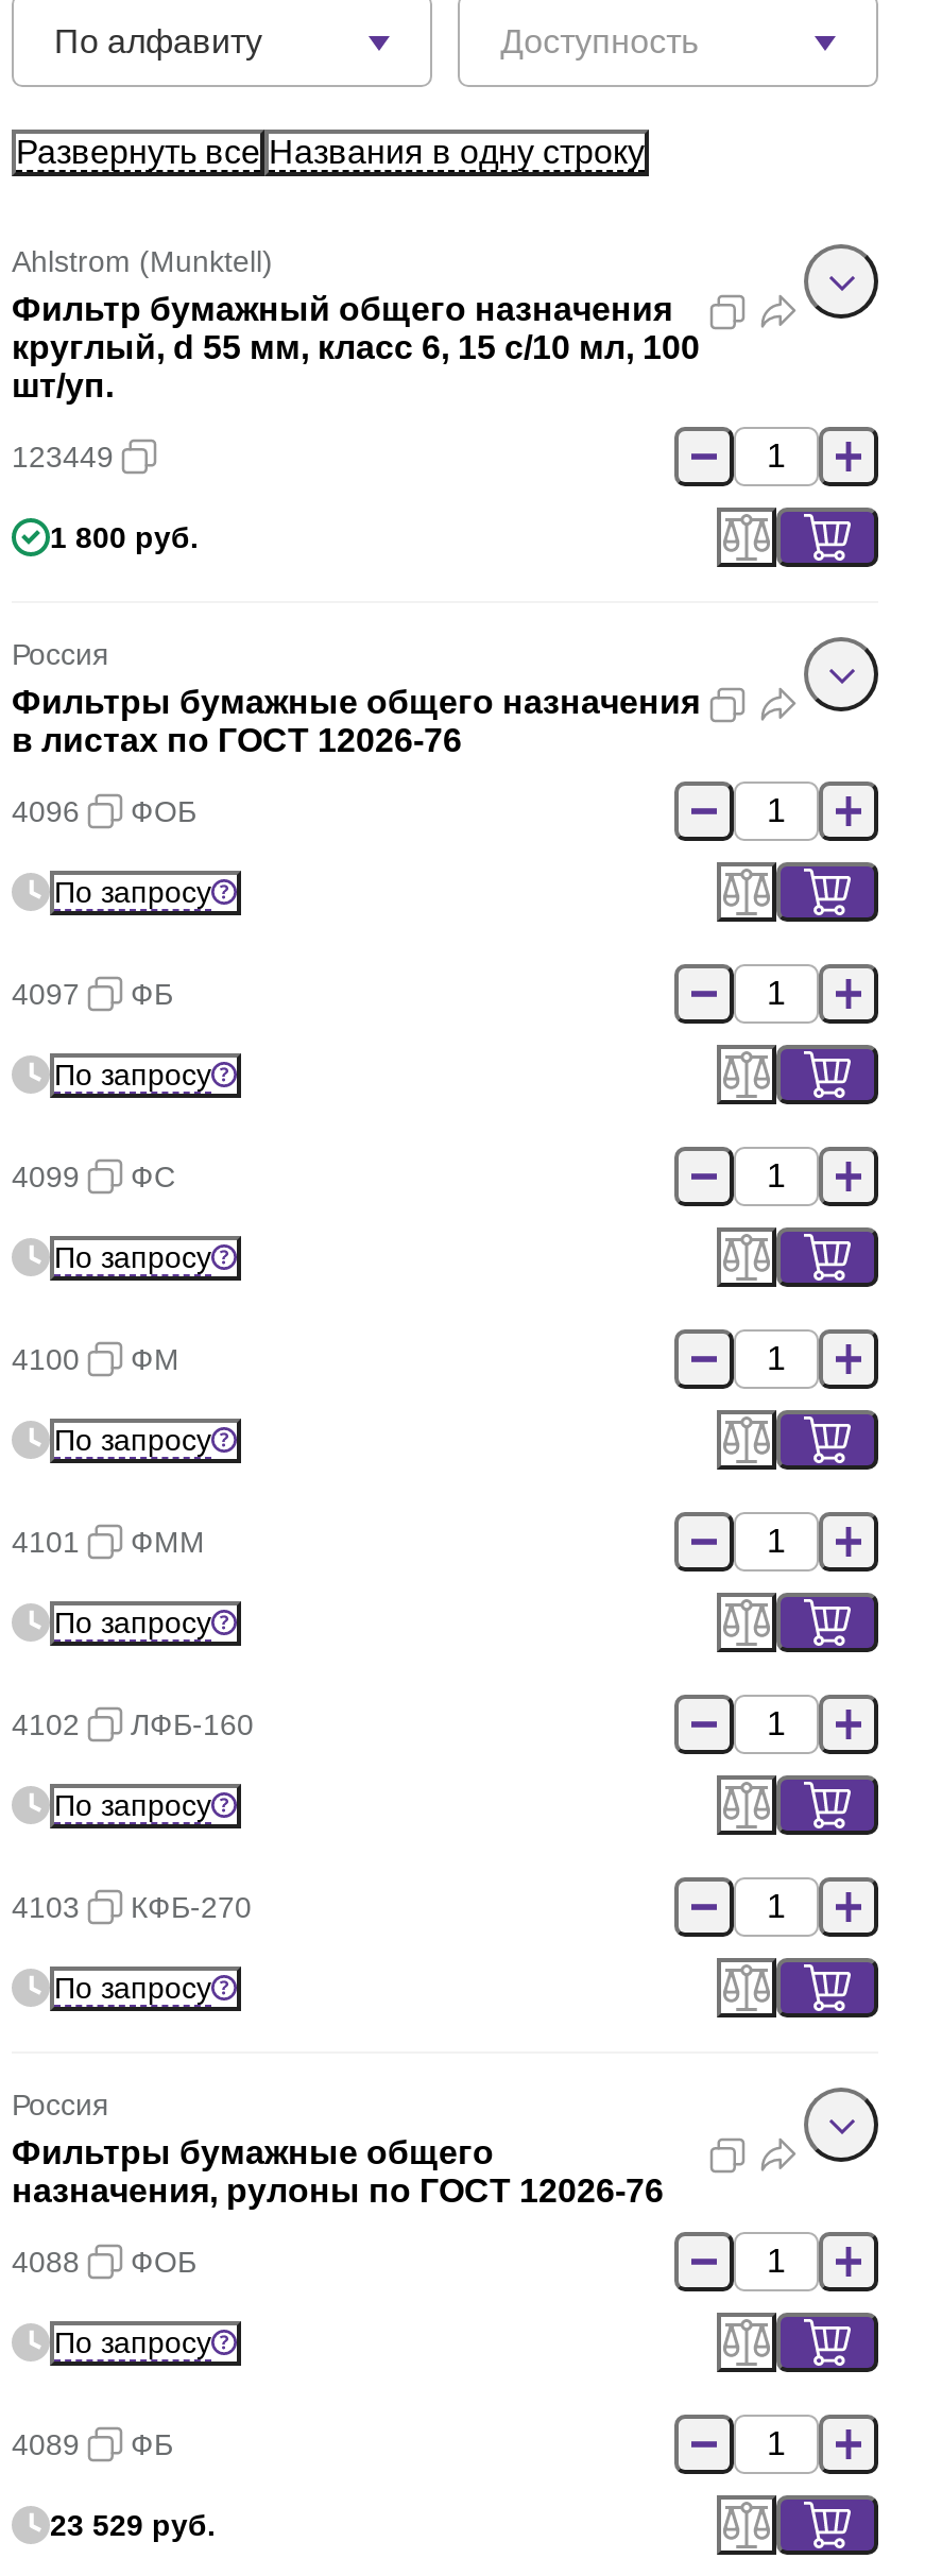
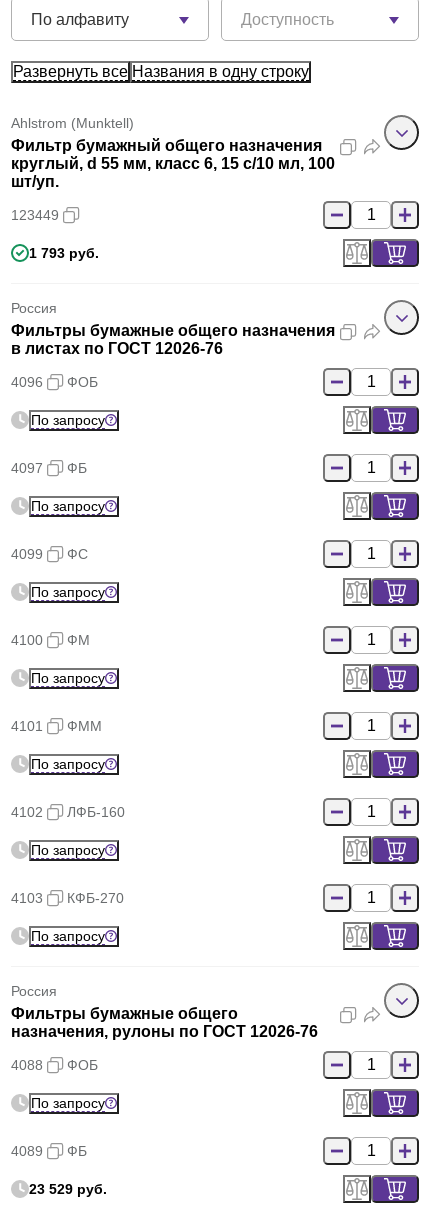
[50,520,199,554] 1 800 руб. -> [29,245,99,261] 1 793 руб.

